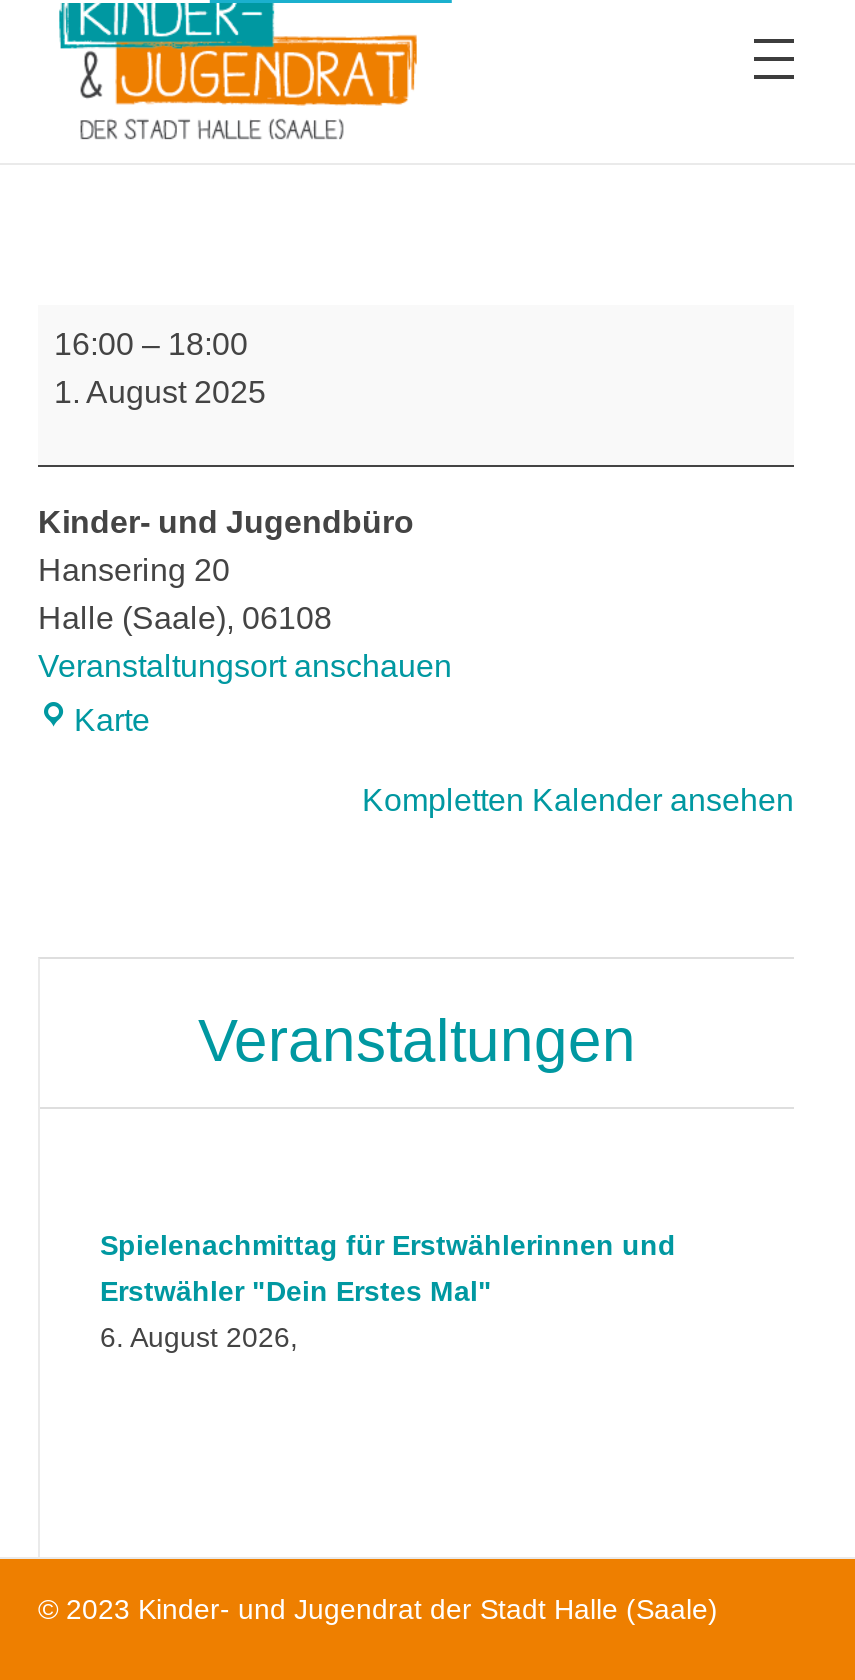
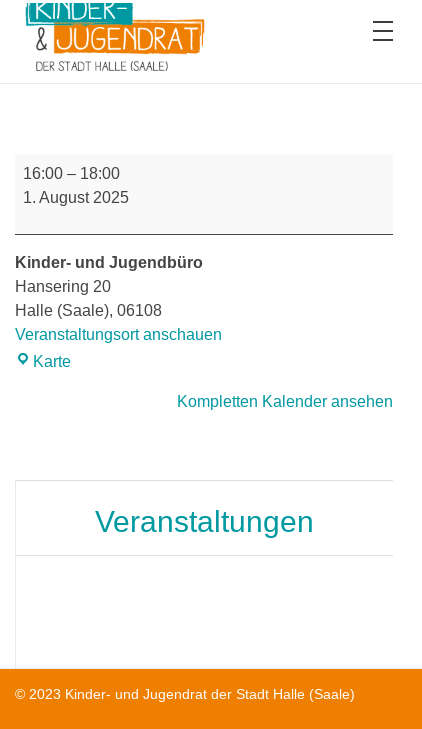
[100,1229,676,1353] Spielenachmittag für Erstwählerinnen und | Erstwähler "Dein Erstes Mal" | 6. August 2026, -> none

